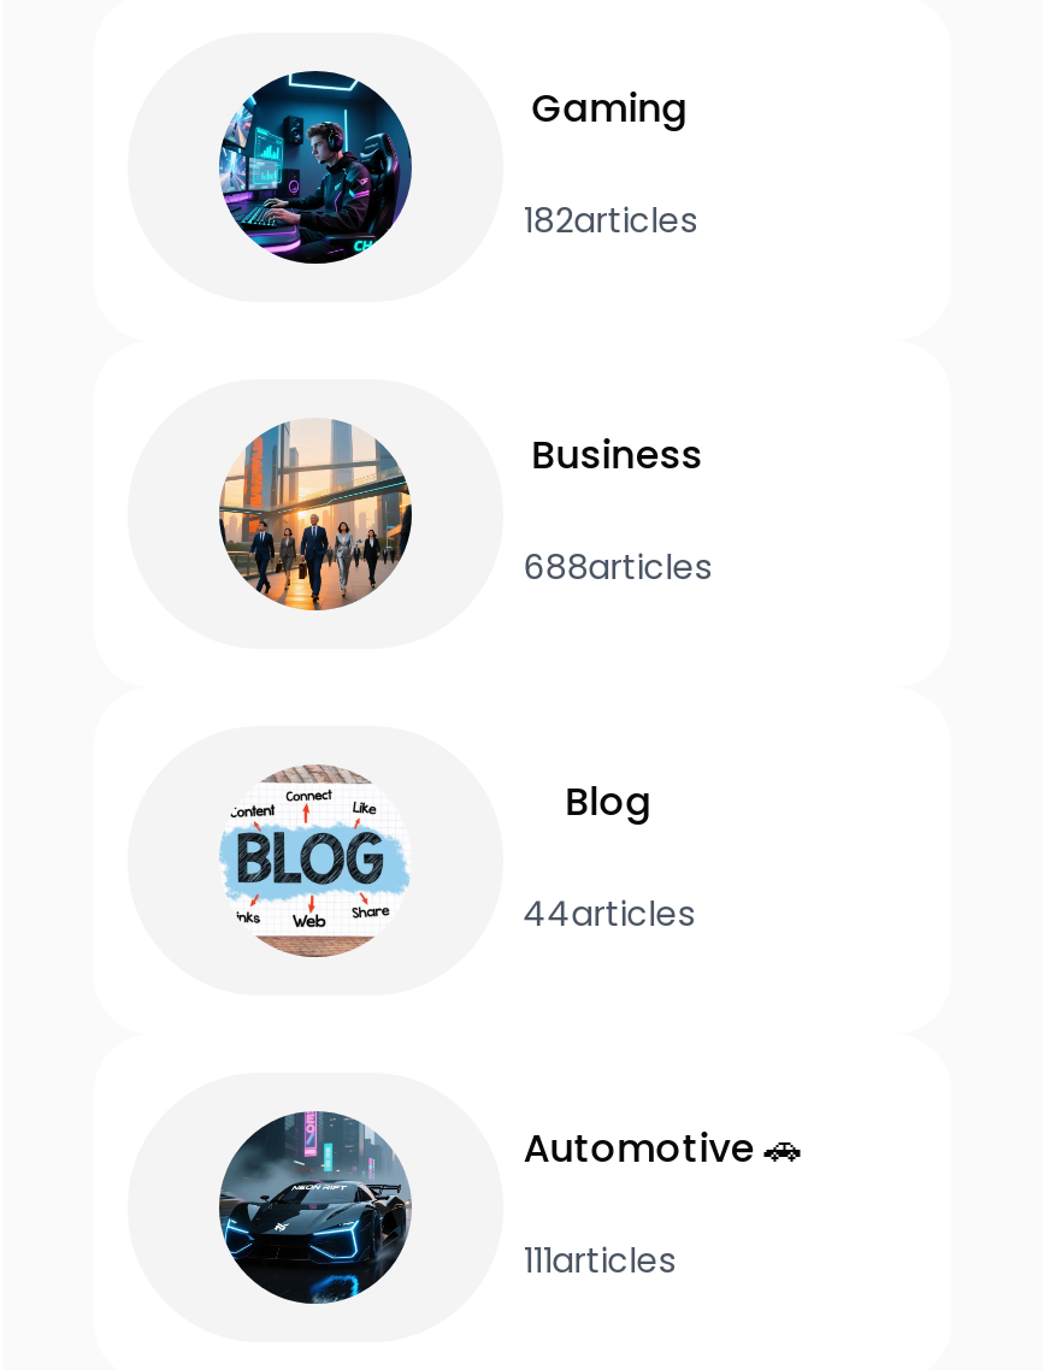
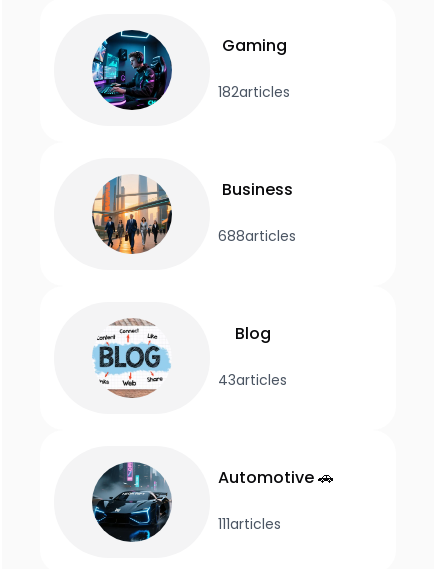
[523,891,694,939] 44articles -> [218,370,287,390] 43articles

